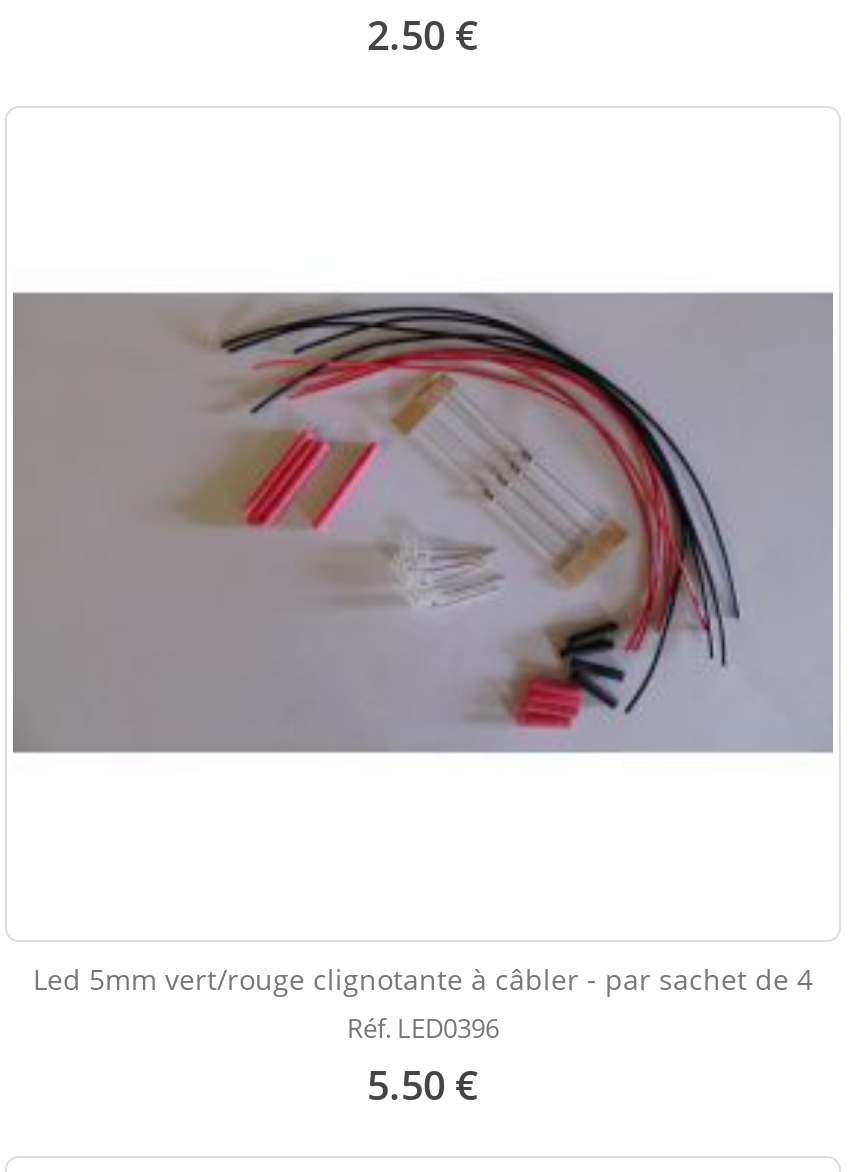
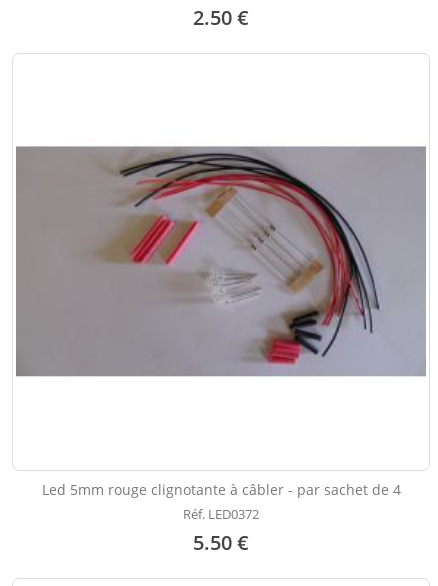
[33,960,813,998] Led 5mm vert/rouge clignotante à câbler - par sachet de 4 -> [41,480,400,499] Led 5mm rouge clignotante à câbler - par sachet de 4
[347,1010,499,1046] Réf. LED0396 -> [183,505,259,523] Réf. LED0372

